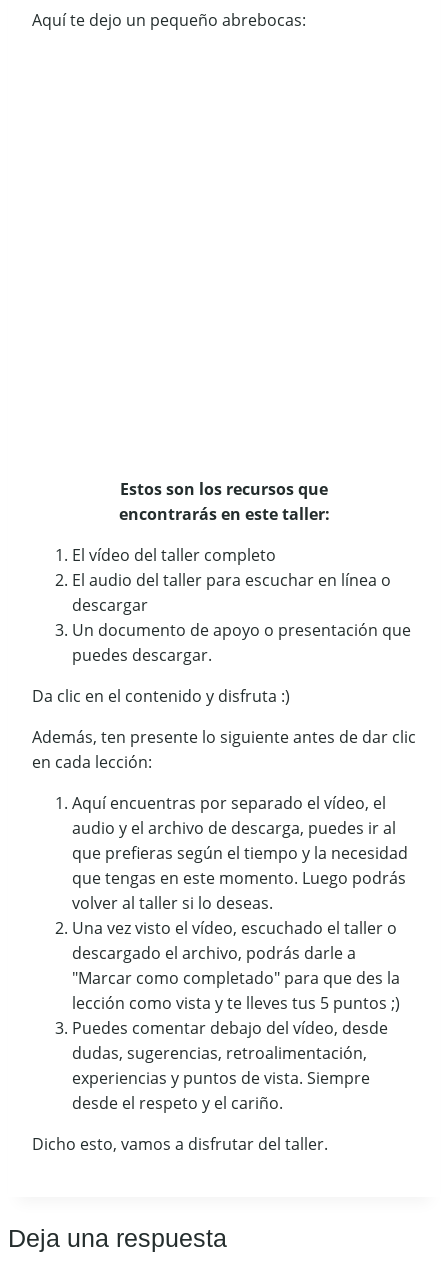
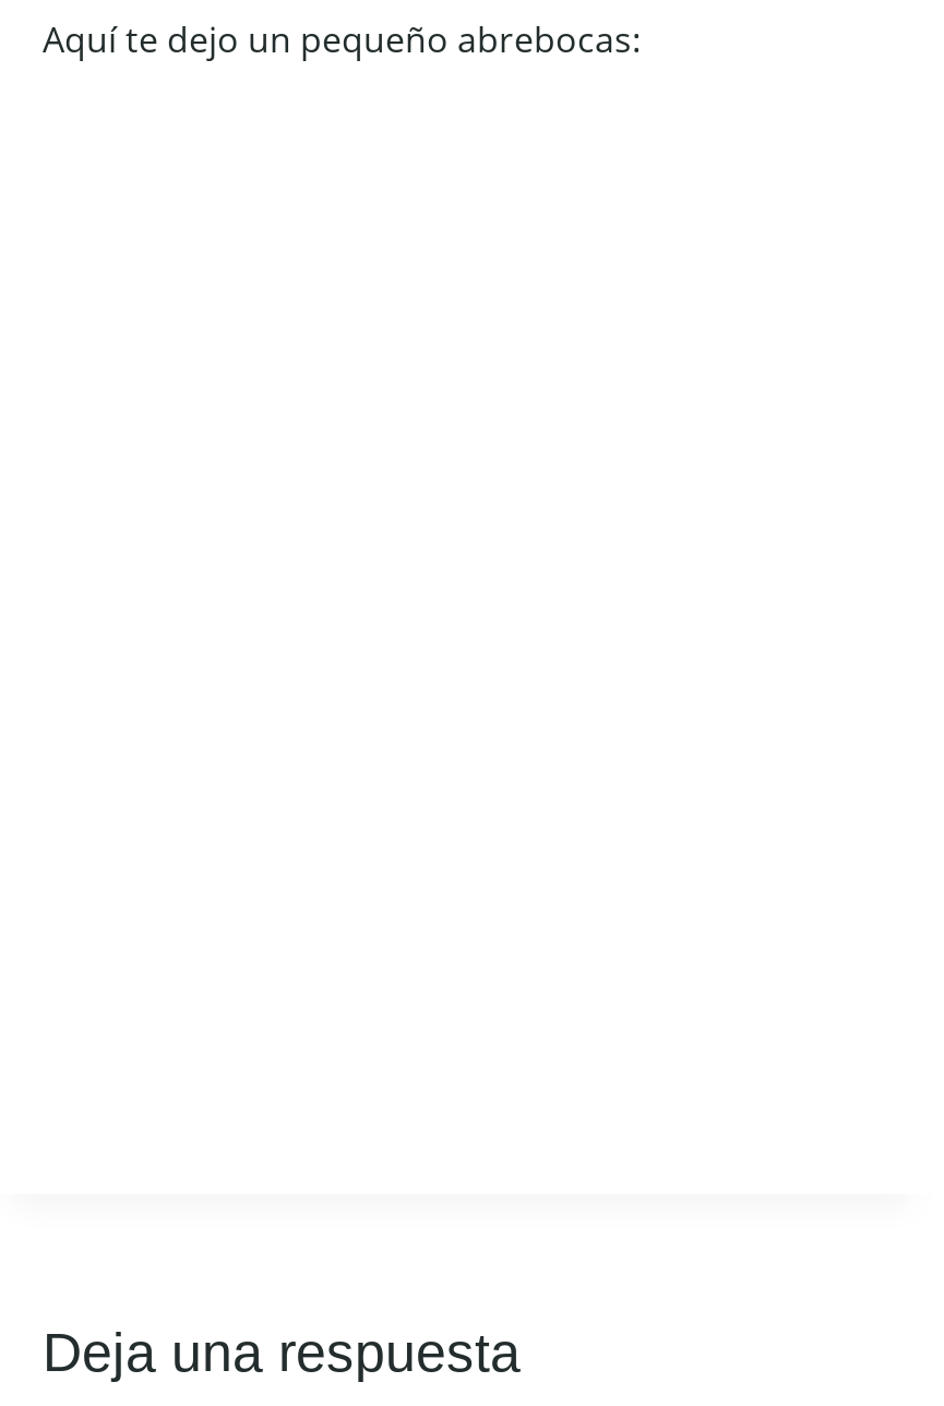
[32,478,416,1155] Estos son los recursos que | encontrarás en este taller: | El vídeo del taller completo | El audio del taller para escuchar en línea o | descargar | Un documento de apoyo o presentación que | puedes descargar. | Da clic en el contenido y disfruta :) | Además, ten presente lo siguiente antes de dar clic | en cada lección: | Aquí encuentras por separado el vídeo, el | audio y el archivo de descarga, puedes ir al | que prefieras según el tiempo y la necesidad | que tengas en este momento. Luego podrás | volver al taller si lo deseas. | Una vez visto el vídeo, escuchado el taller o | descargado el archivo, podrás darle a | "Marcar como completado" para que des la | lección como vista y te lleves tus 5 puntos ;) | Puedes comentar debajo del vídeo, desde | dudas, sugerencias, retroalimentación, | experiencias y puntos de vista. Siempre | desde el respeto y el cariño. | Dicho esto, vamos a disfrutar del taller. -> none

